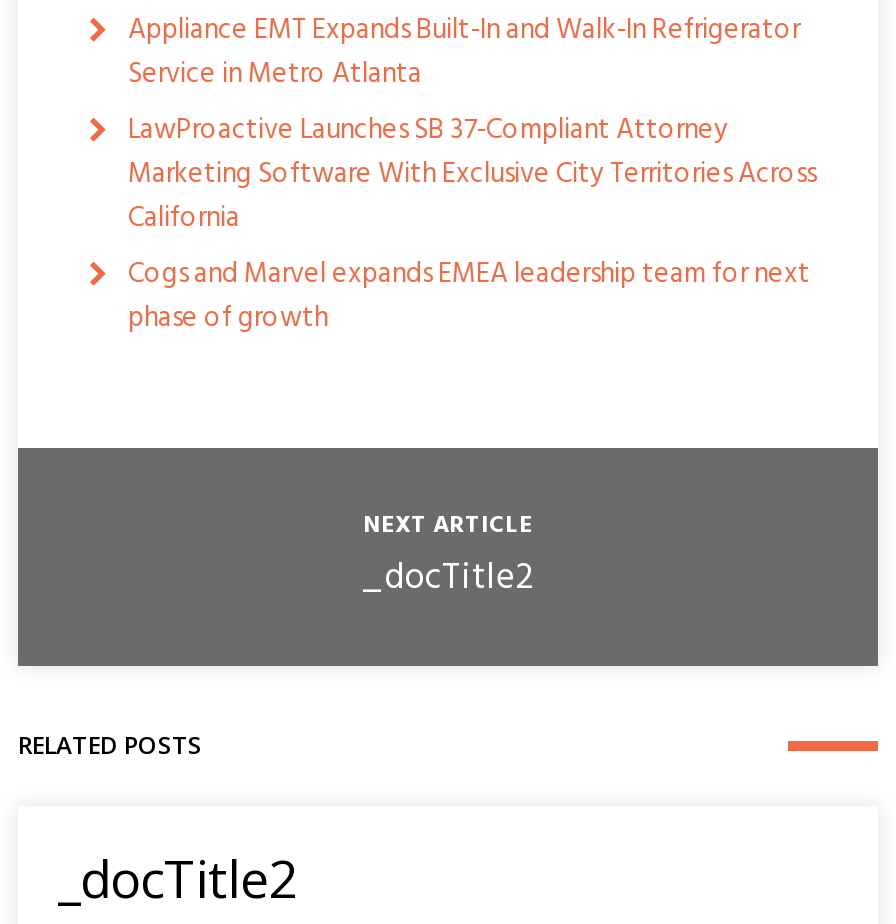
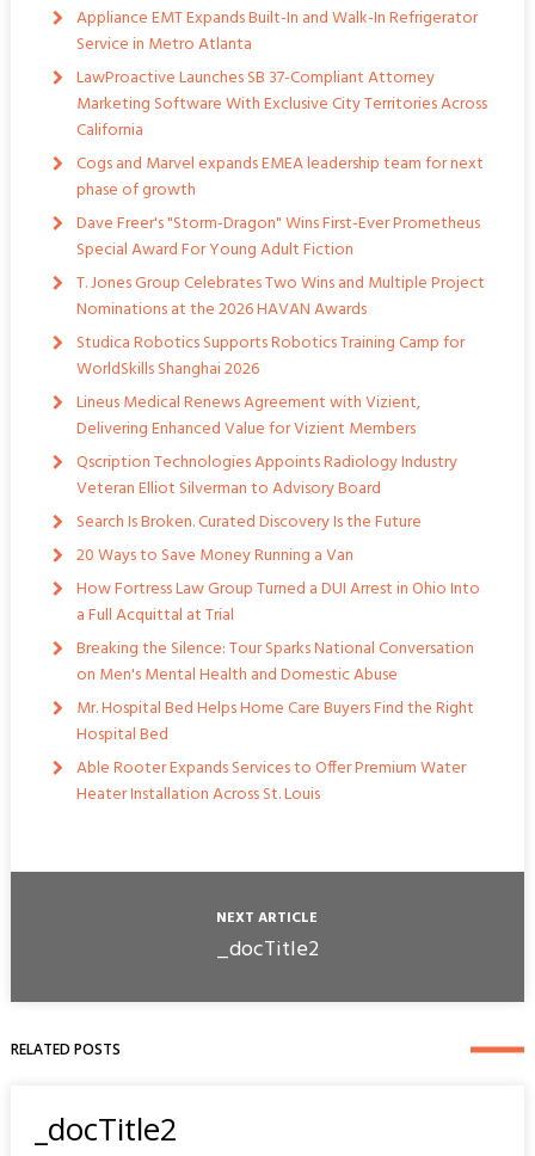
none -> [76,210,485,808] Dave Freer's "Storm-Dragon" Wins First-Ever Prometheus | Special Award For Young Adult Fiction | T. Jones Group Celebrates Two Wins and Multiple Project | Nominations at the 2026 HAVAN Awards | Studica Robotics Supports Robotics Training Camp for | WorldSkills Shanghai 2026 | Lineus Medical Renews Agreement with Vizient, | Delivering Enhanced Value for Vizient Members | Qscription Technologies Appoints Radiology Industry | Veteran Elliot Silverman to Advisory Board | Search Is Broken. Curated Discovery Is the Future | 20 Ways to Save Money Running a Van | How Fortress Law Group Turned a DUI Arrest in Ohio Into | a Full Acquittal at Trial | Breaking the Silence: Tour Sparks National Conversation | on Men's Mental Health and Domestic Abuse | Mr. Hospital Bed Helps Home Care Buyers Find the Right | Hospital Bed | Able Rooter Expands Services to Offer Premium Water | Heater Installation Across St. Louis

